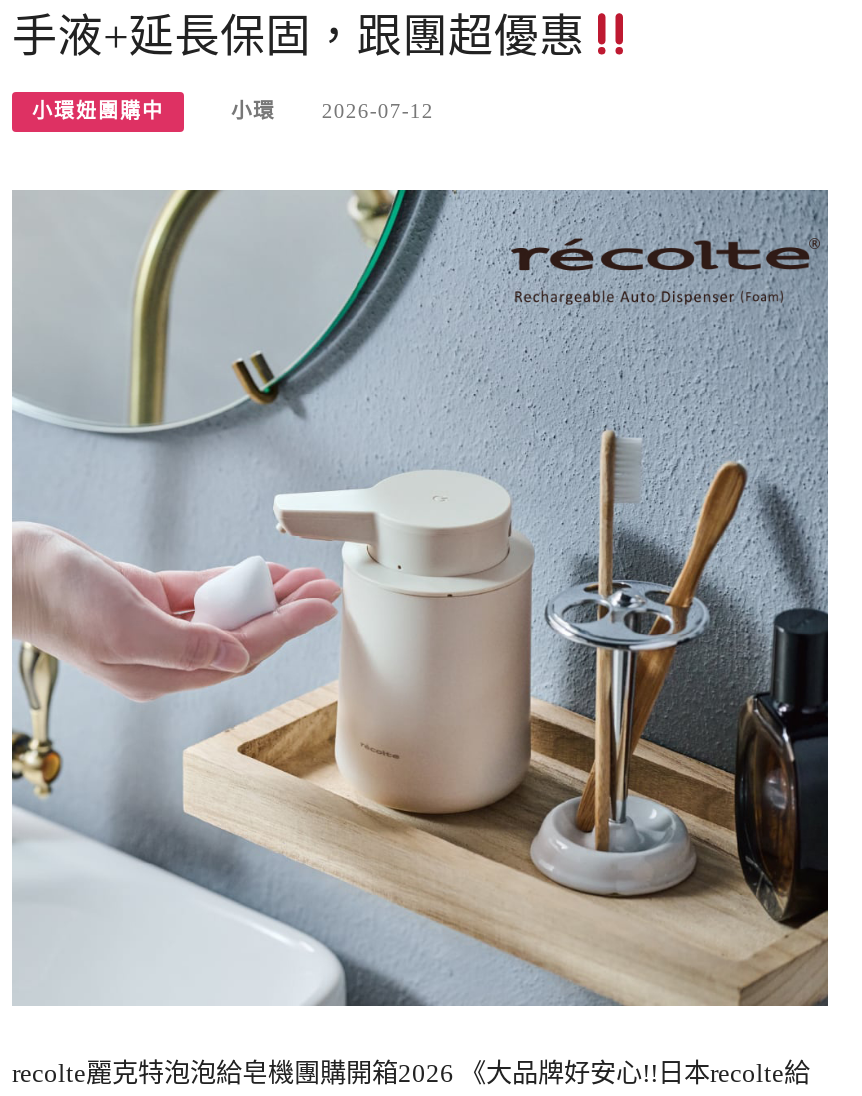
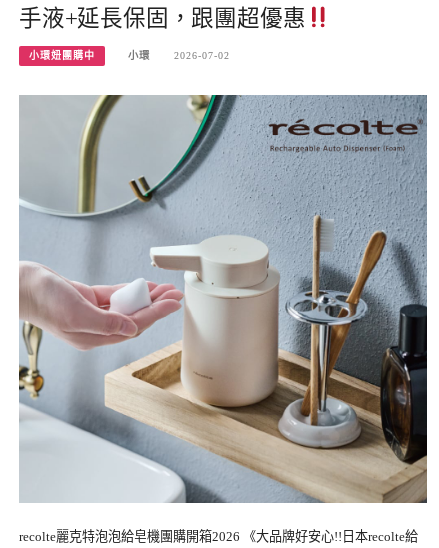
[322,100,434,122] 2026-07-12 -> [174,50,230,61] 2026-07-02

